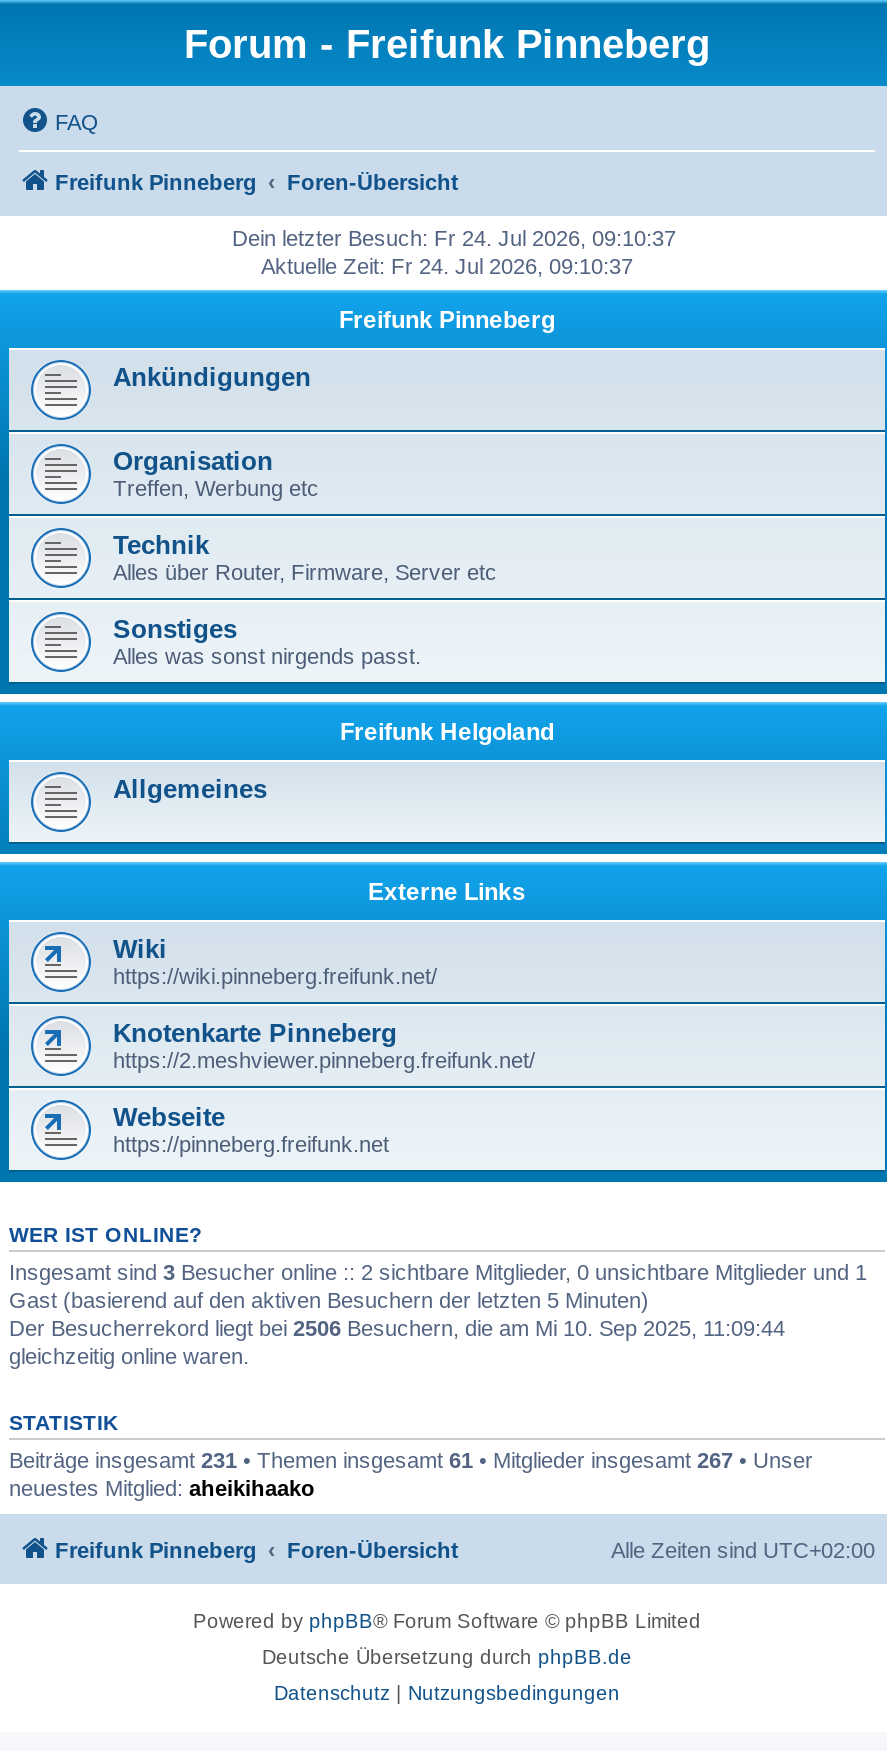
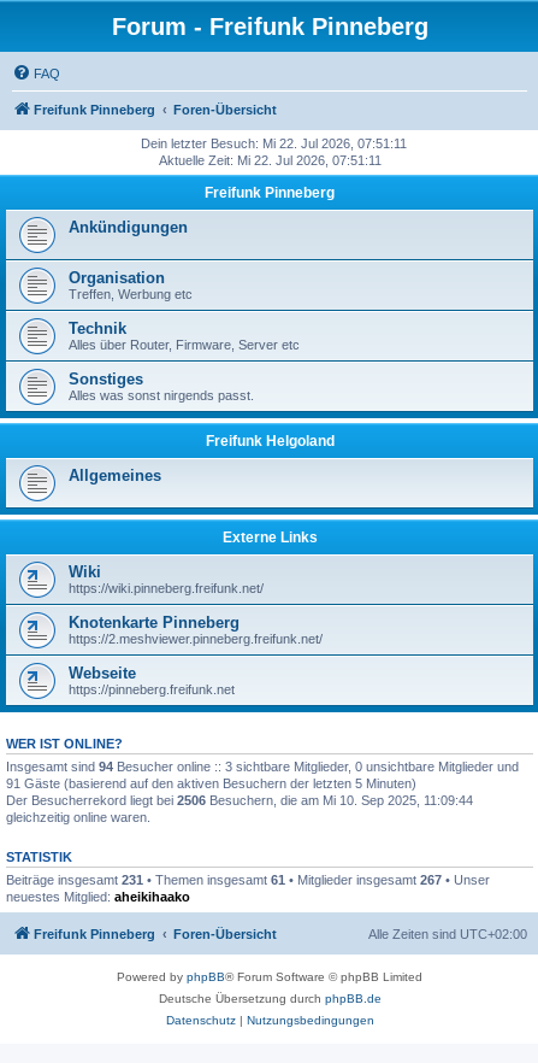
[232,226,676,250] Dein letzter Besuch: Fr 24. Jul 2026, 09:10:37 -> [141,136,407,151] Dein letzter Besuch: Mi 22. Jul 2026, 07:51:11
[261,254,633,278] Aktuelle Zeit: Fr 24. Jul 2026, 09:10:37 -> [158,153,381,168] Aktuelle Zeit: Mi 22. Jul 2026, 07:51:11
[9,1260,867,1312] Insgesamt sind 3 Besucher online :: 2 sichtbare Mitglieder, 0 unsichtbare Mitglieder und 1 | Gast (basierend auf den aktiven Besuchern der letzten 5 Minuten) -> [6,759,519,791] Insgesamt sind 94 Besucher online :: 3 sichtbare Mitglieder, 0 unsichtbare Mitglieder und | 91 Gäste (basierend auf den aktiven Besuchern der letzten 5 Minuten)

